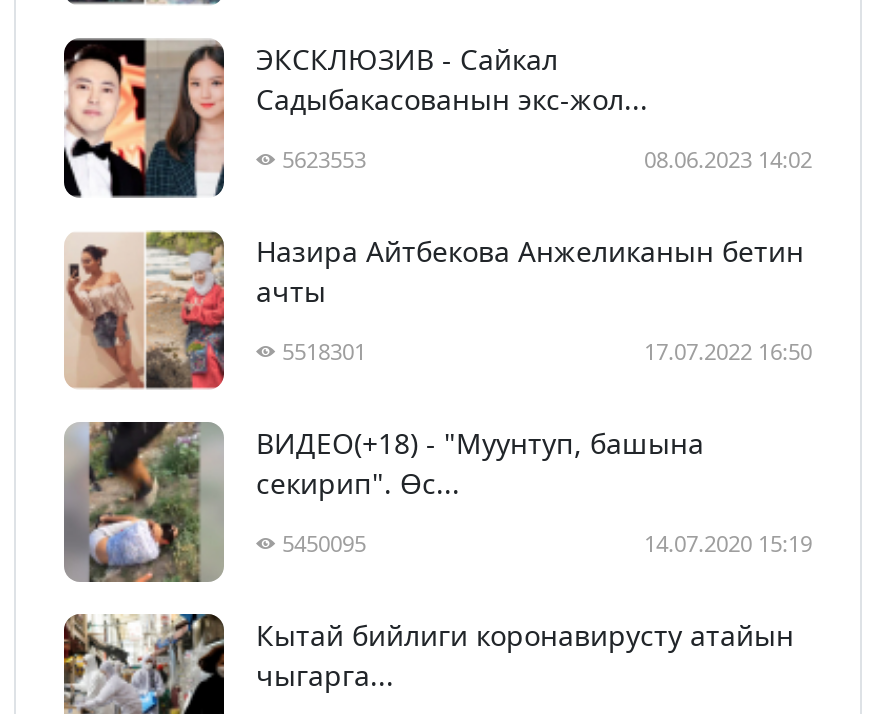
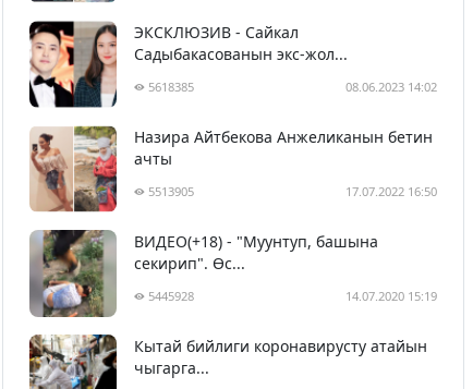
[282,144,366,174] 5623553 -> [148,79,194,95] 5618385
[282,336,366,366] 5518301 -> [148,183,194,200] 5513905
[282,528,366,558] 5450095 -> [148,288,194,304] 5445928

